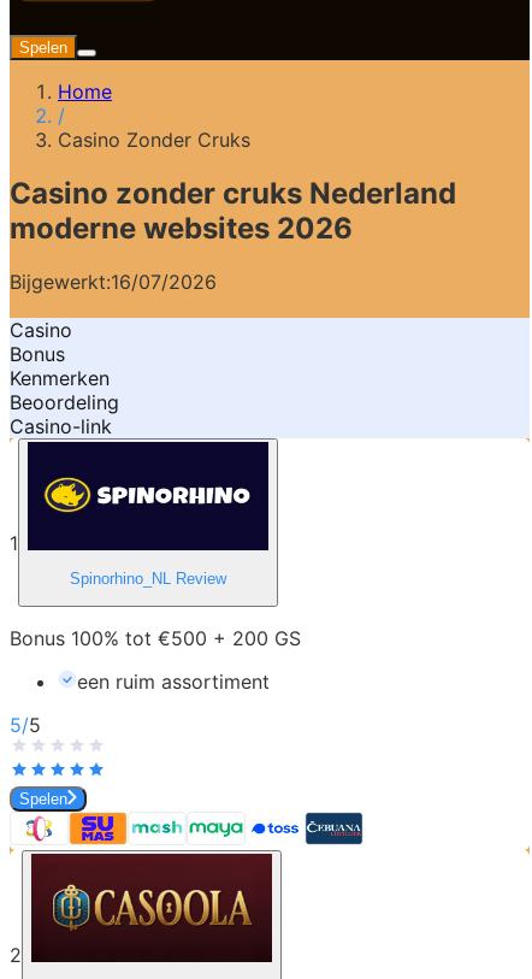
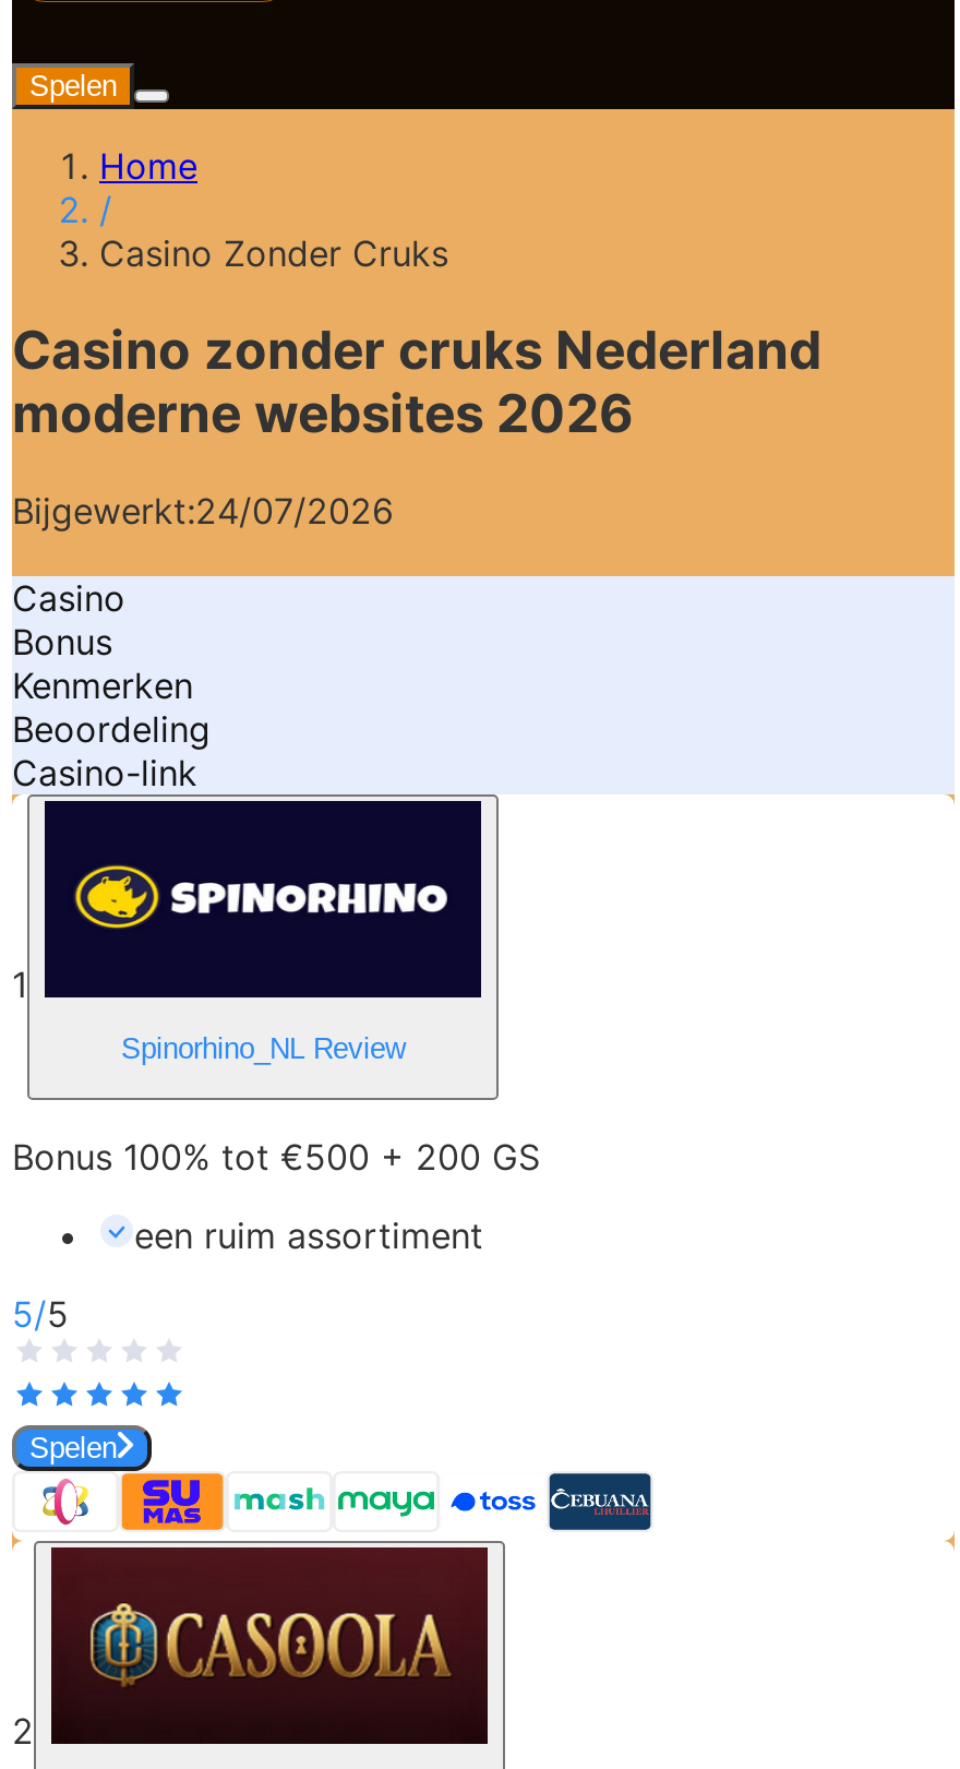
[10,269,217,294] Bijgewerkt:16/07/2026 -> [12,488,394,532] Bijgewerkt:24/07/2026

